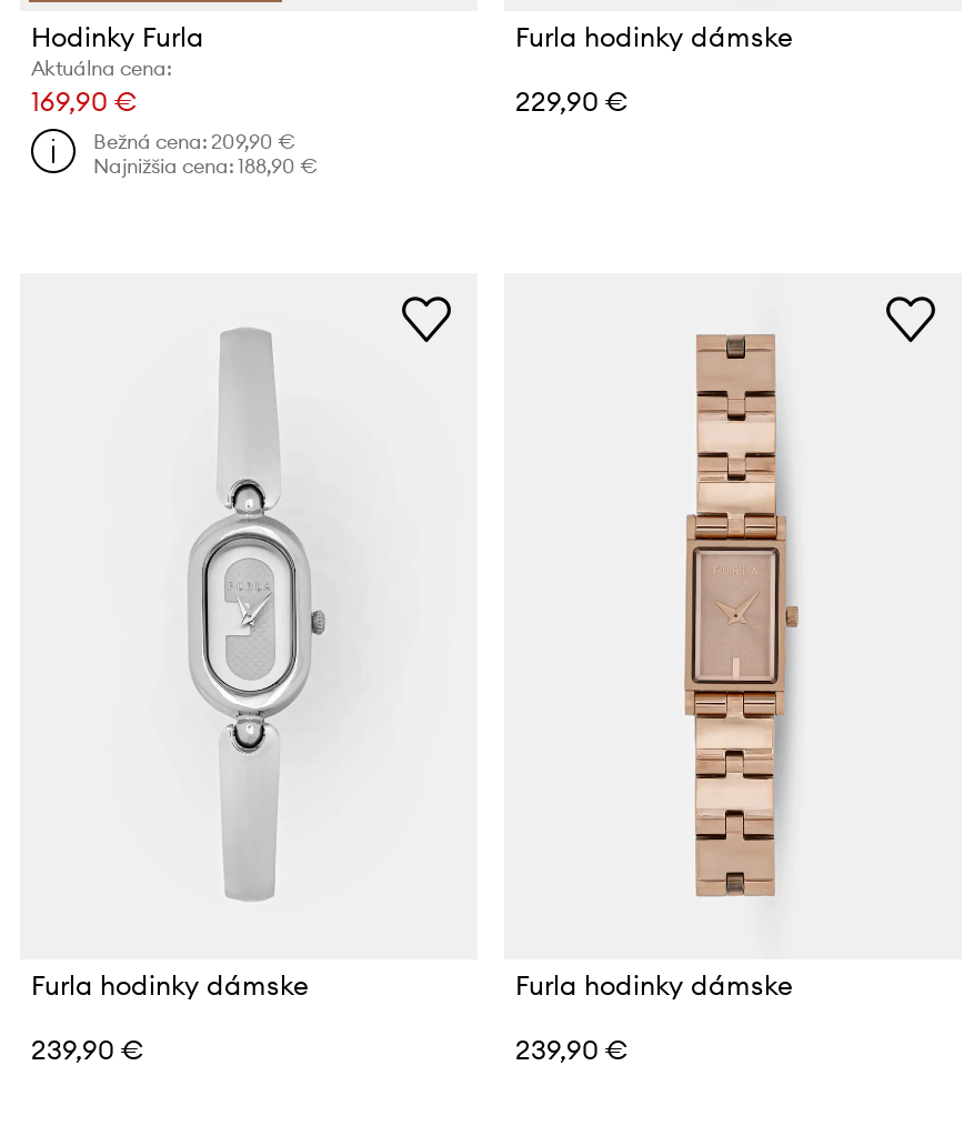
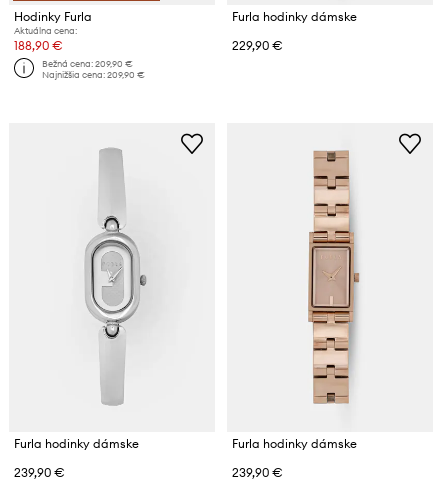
[31,84,138,117] 169,90 € -> [14,38,63,53] 188,90 €
[93,154,318,179] Najnižšia cena: 188,90 € -> [42,69,145,80] Najnižšia cena: 209,90 €

